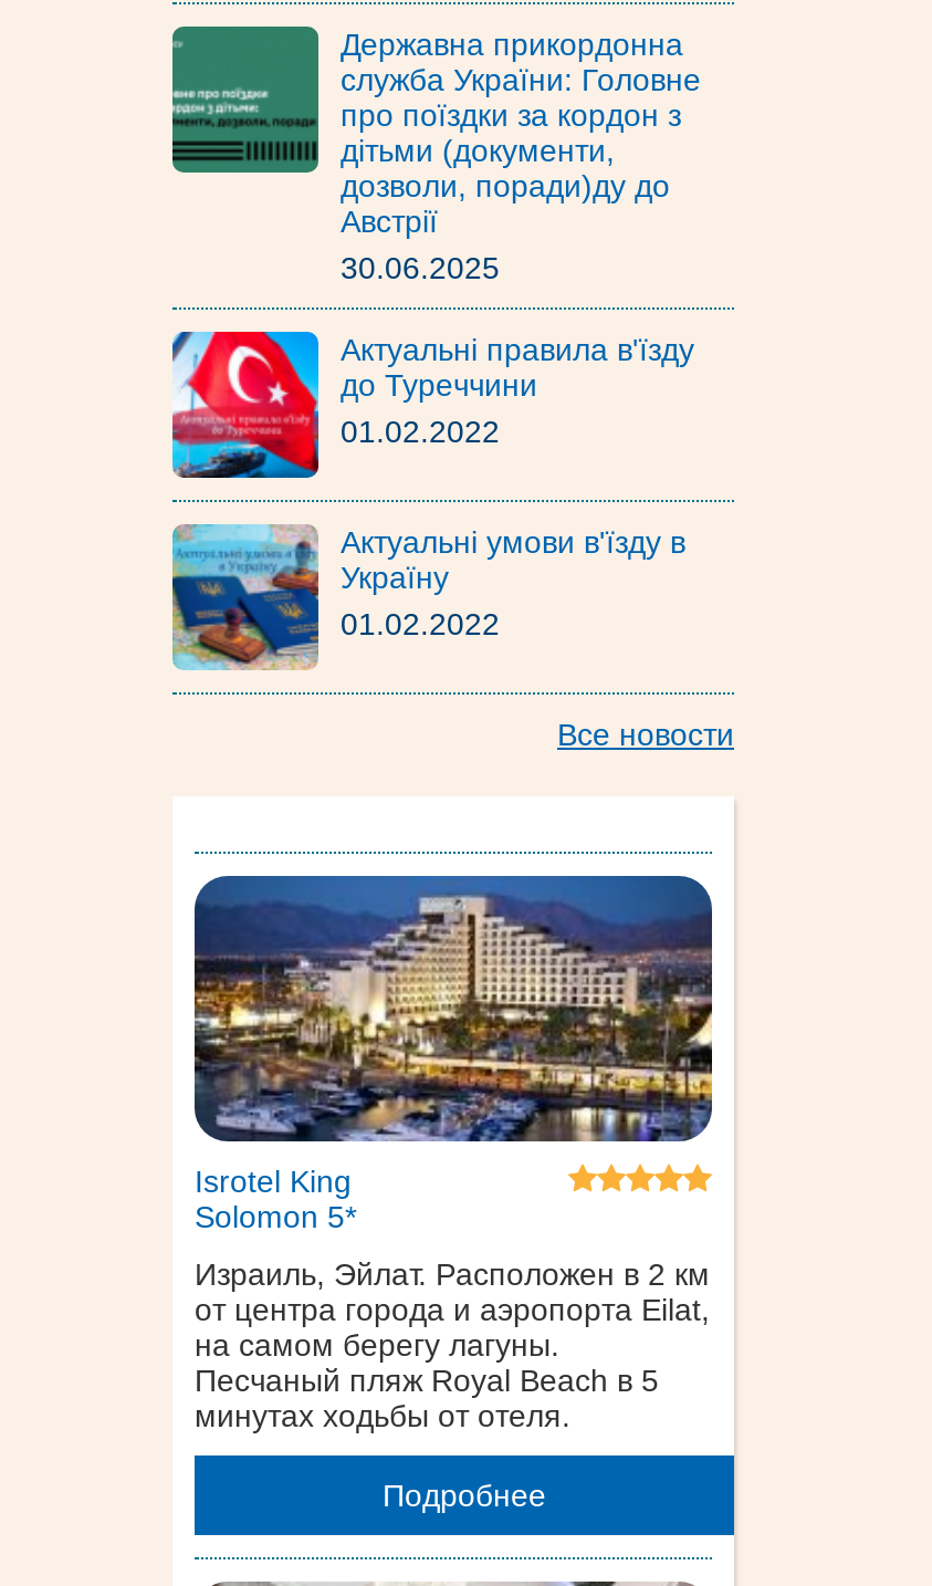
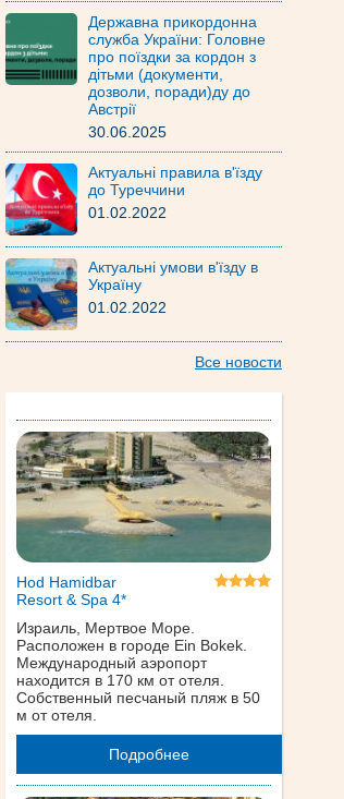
[192,874,714,1235] [image] | Isrotel King | Solomon 5* -> [15,431,272,608] [image] | Hod Hamidbar | Resort & Spa 4*
[195,1257,710,1434] Израиль, Эйлат. Расположен в 2 км | от центра города и аэропорта Eilat, | на самом берегу лагуны. | Песчаный пляж Royal Beach в 5 | минутах ходьбы от отеля. -> [16,619,260,724] Израиль, Мертвое Море. | Расположен в городе Ein Bokek. | Международный аэропорт | находится в 170 км от отеля. | Собственный песчаный пляж в 50 | м от отеля.

